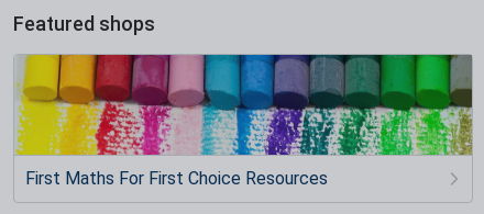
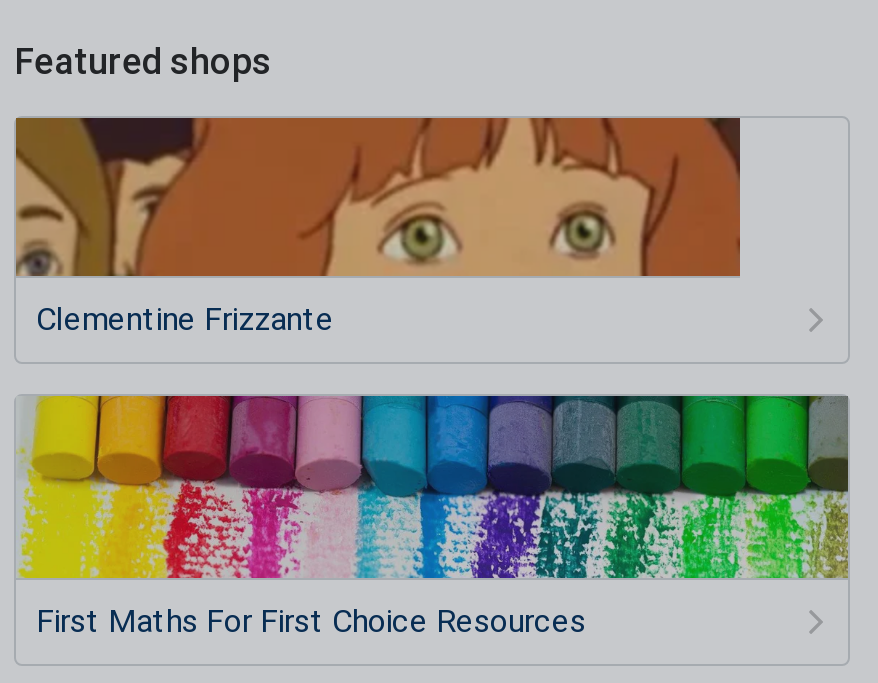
none -> [14,116,742,338] [image] | Clementine Frizzante

